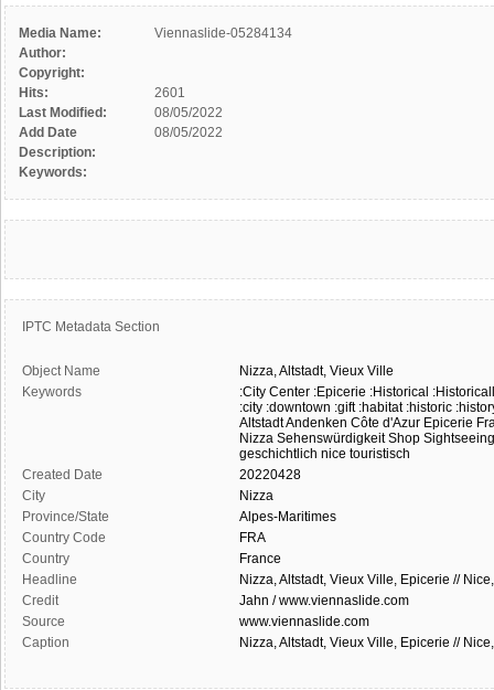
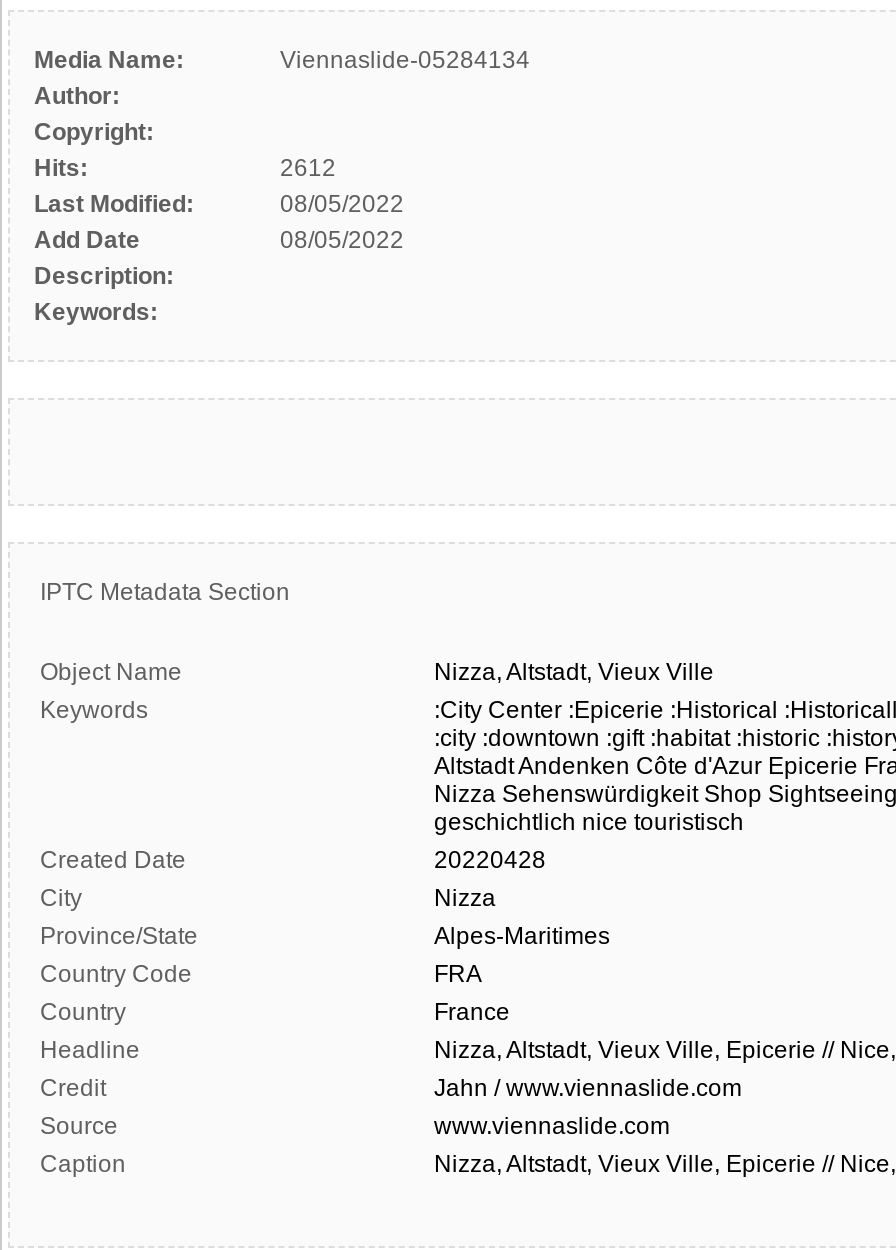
[154,85,185,100] 2601 -> [280,154,336,182] 2612

